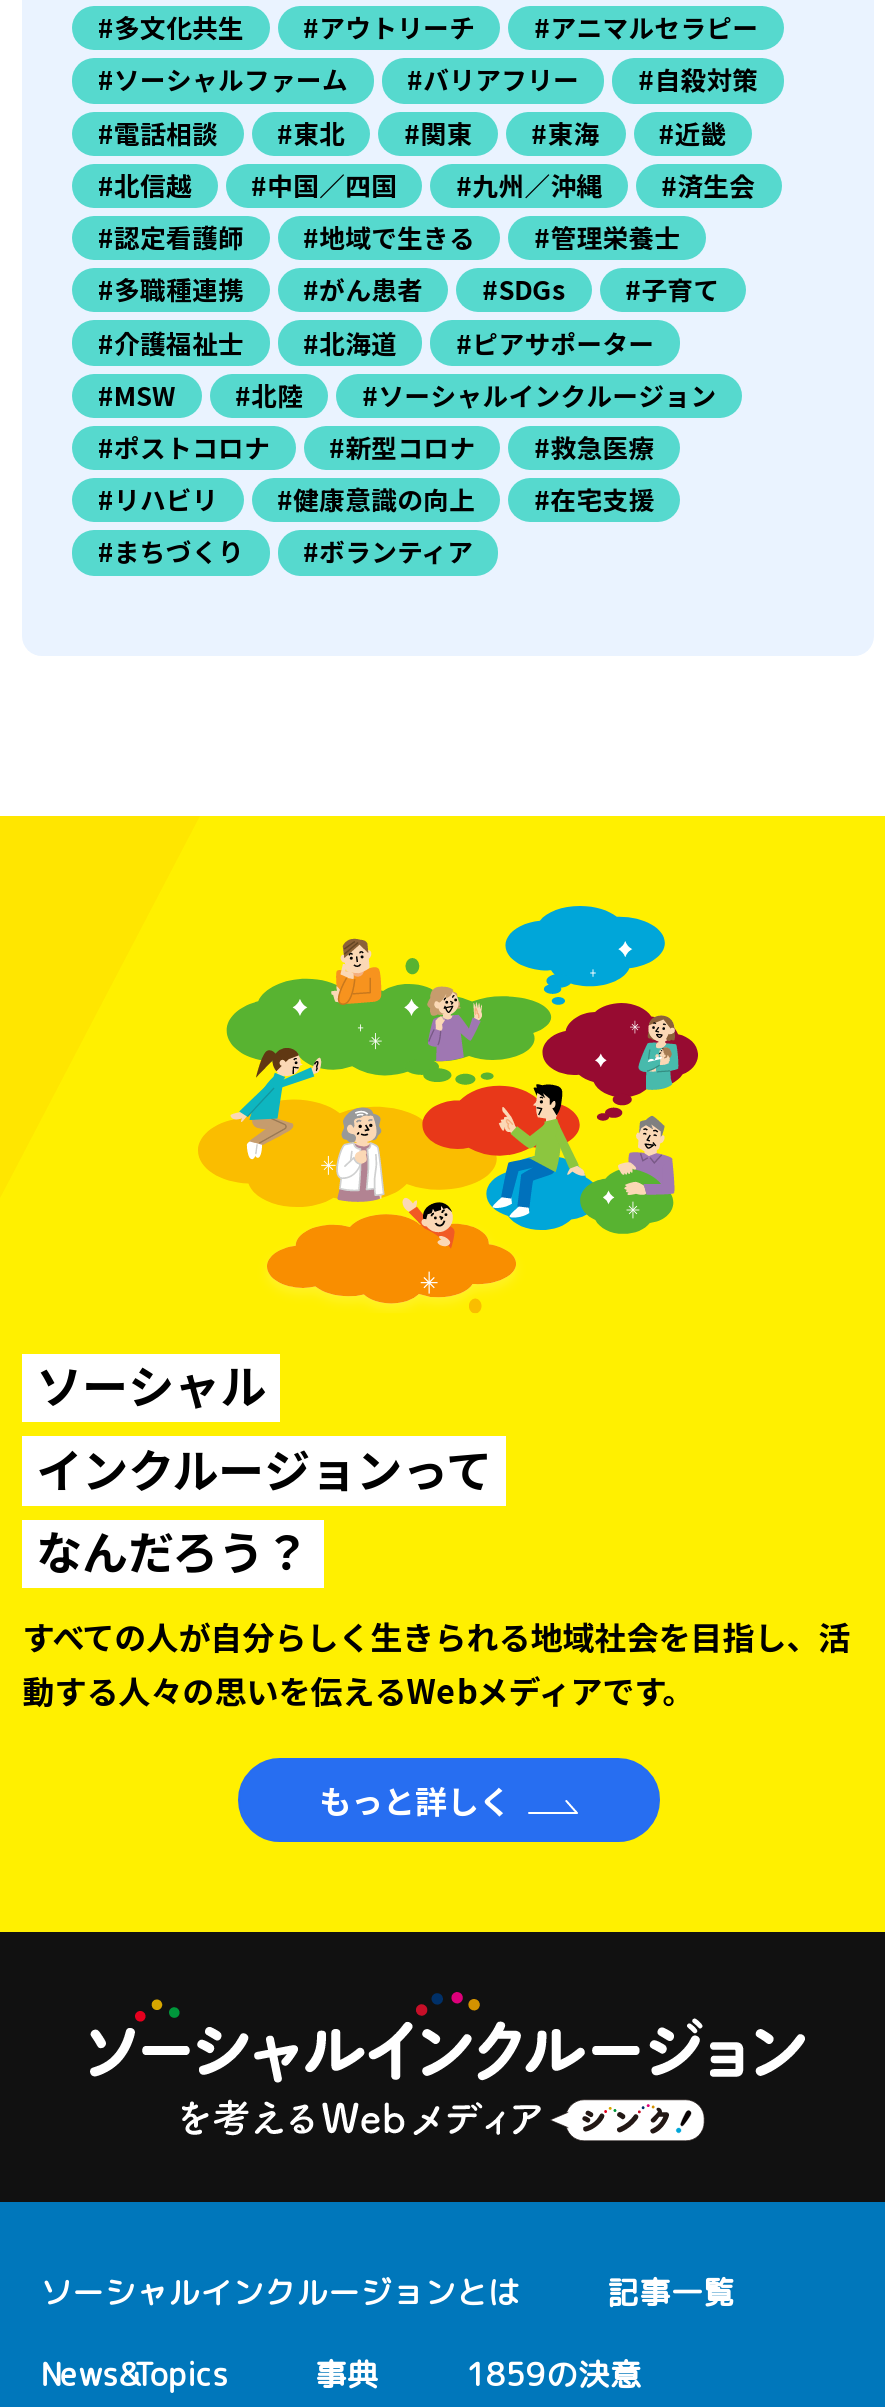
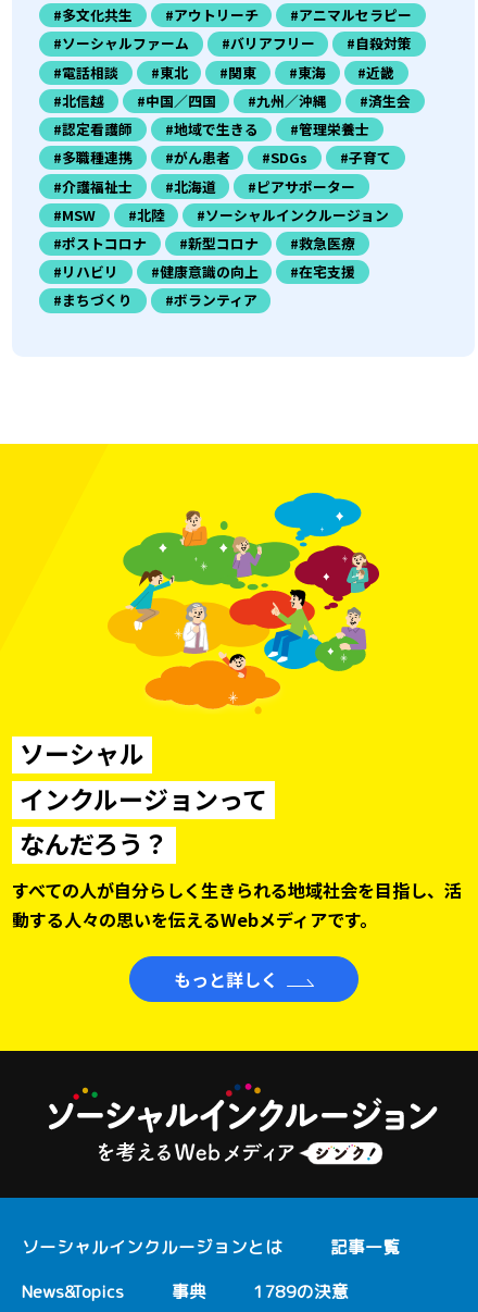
[40,2351,642,2395] News&Topics 事典 1859の決意 -> [22,1279,349,1303] News&Topics 事典 1789の決意

